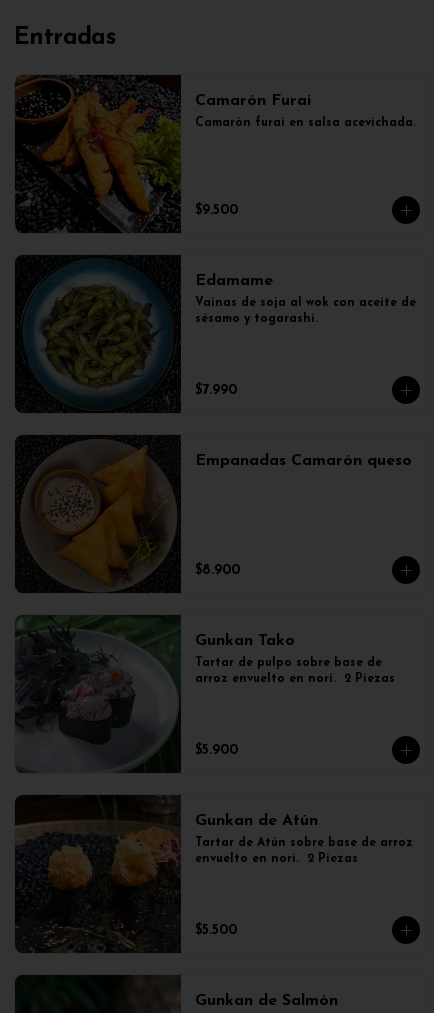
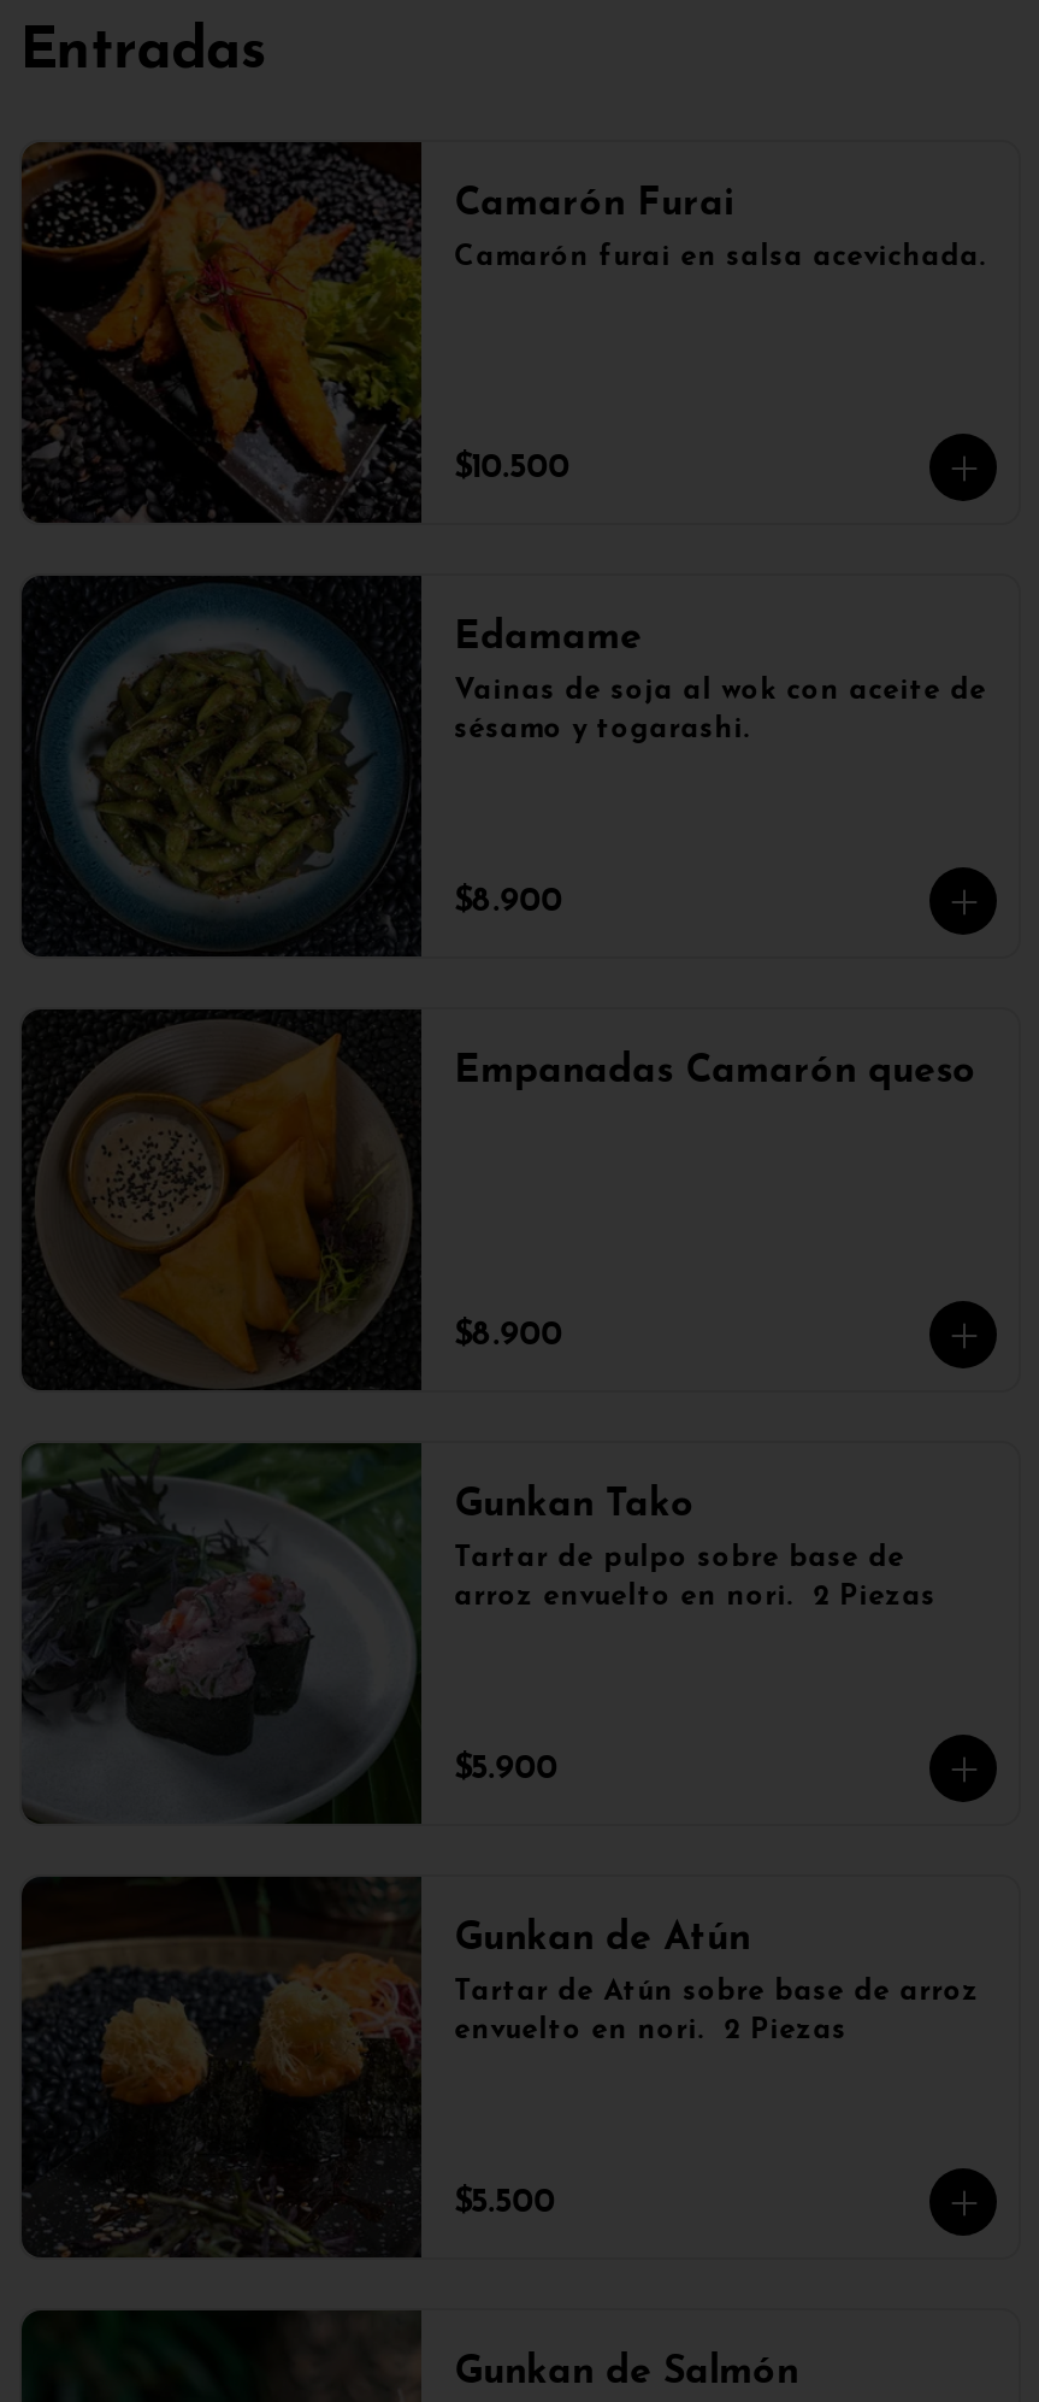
[195,203,238,218] $9.500 -> [454,451,570,487] $10.500
[195,383,237,398] $7.990 -> [454,884,562,920] $8.900

